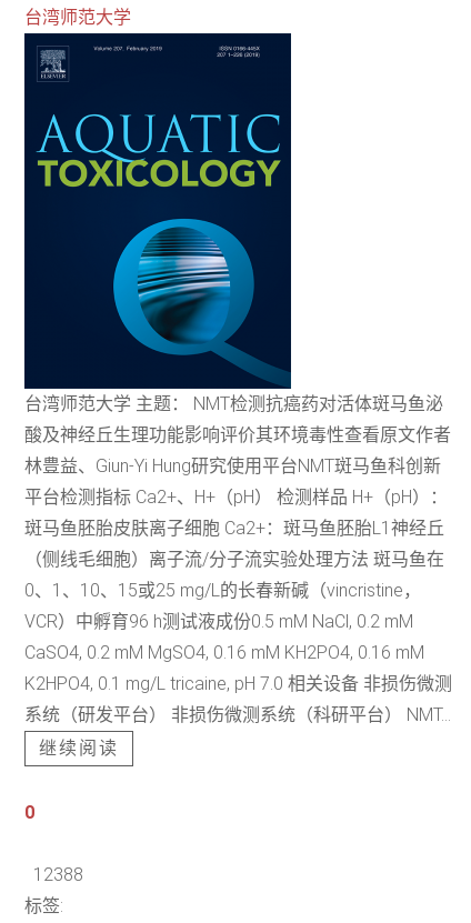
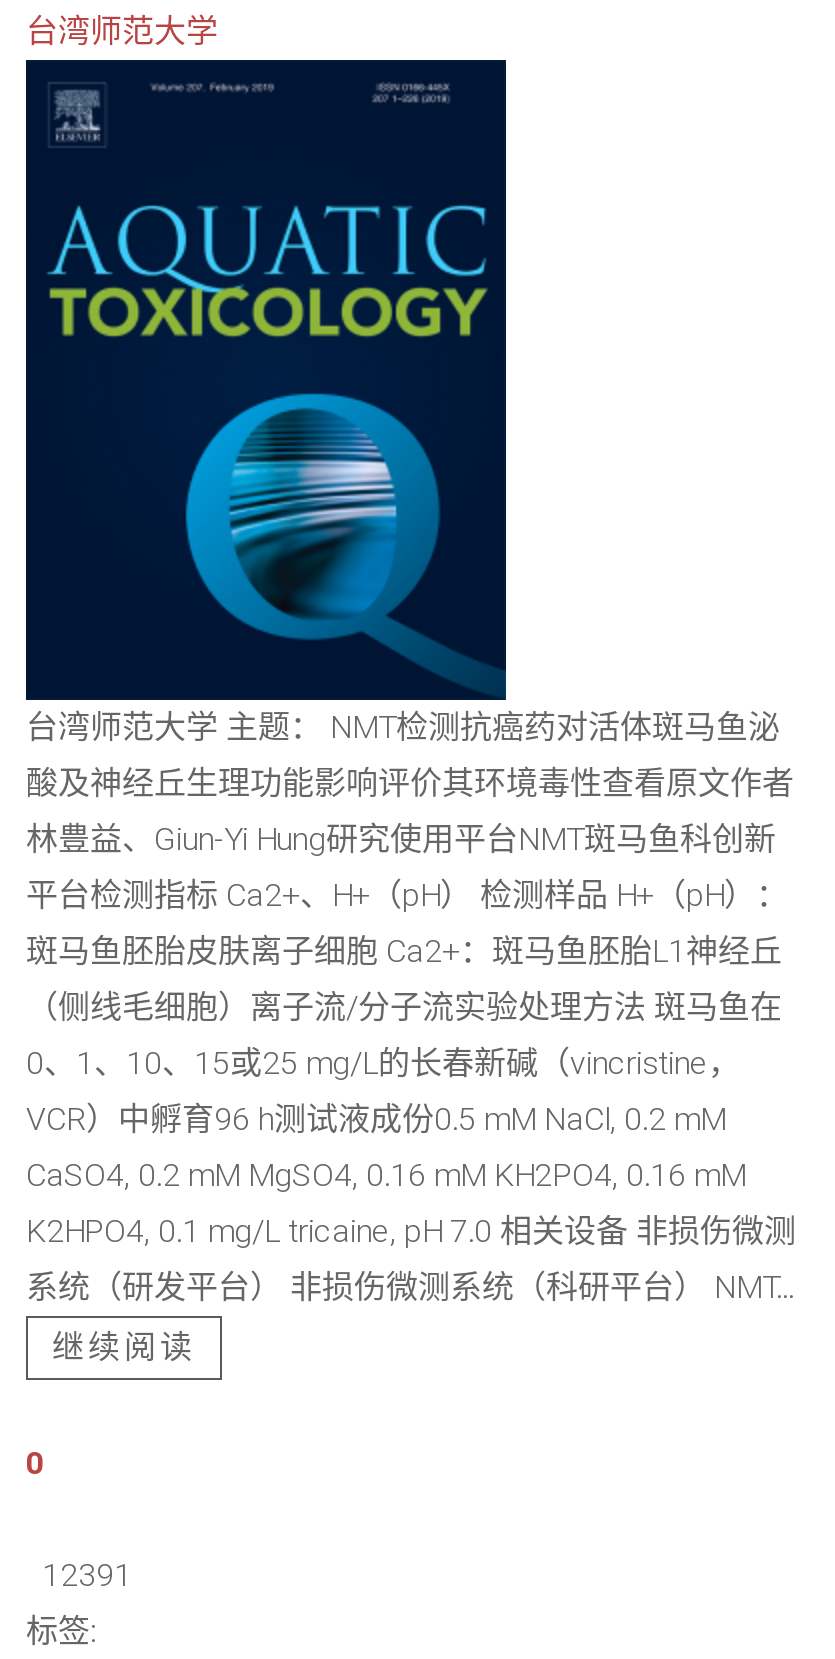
[24,864,83,885] 12388 -> [26,1556,132,1594] 12391

